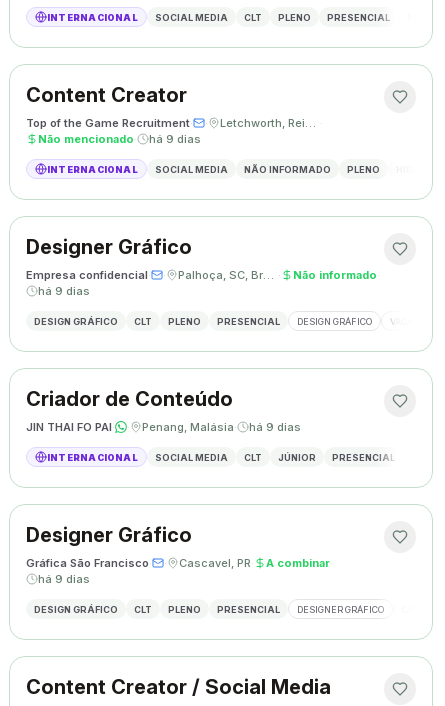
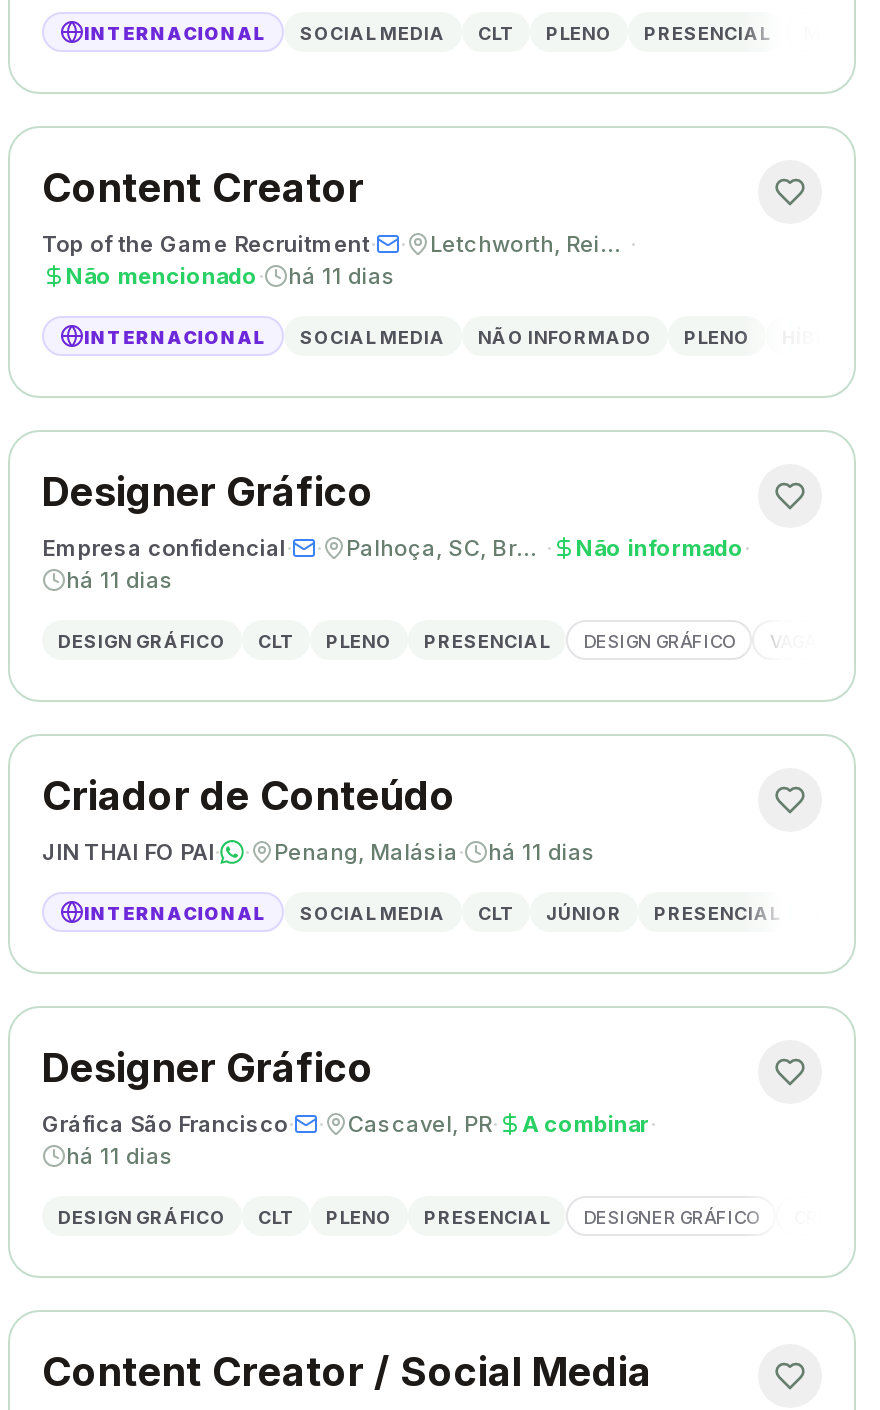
[38,132,201,146] Não mencionado · há 9 dias -> [66,262,396,290] Não mencionado · há 11 dias
[38,284,90,298] há 9 dias -> [66,566,174,594] há 11 dias
[249,420,301,434] há 9 dias -> [488,838,596,866] há 11 dias
[38,572,90,586] há 9 dias -> [66,1142,174,1170] há 11 dias

